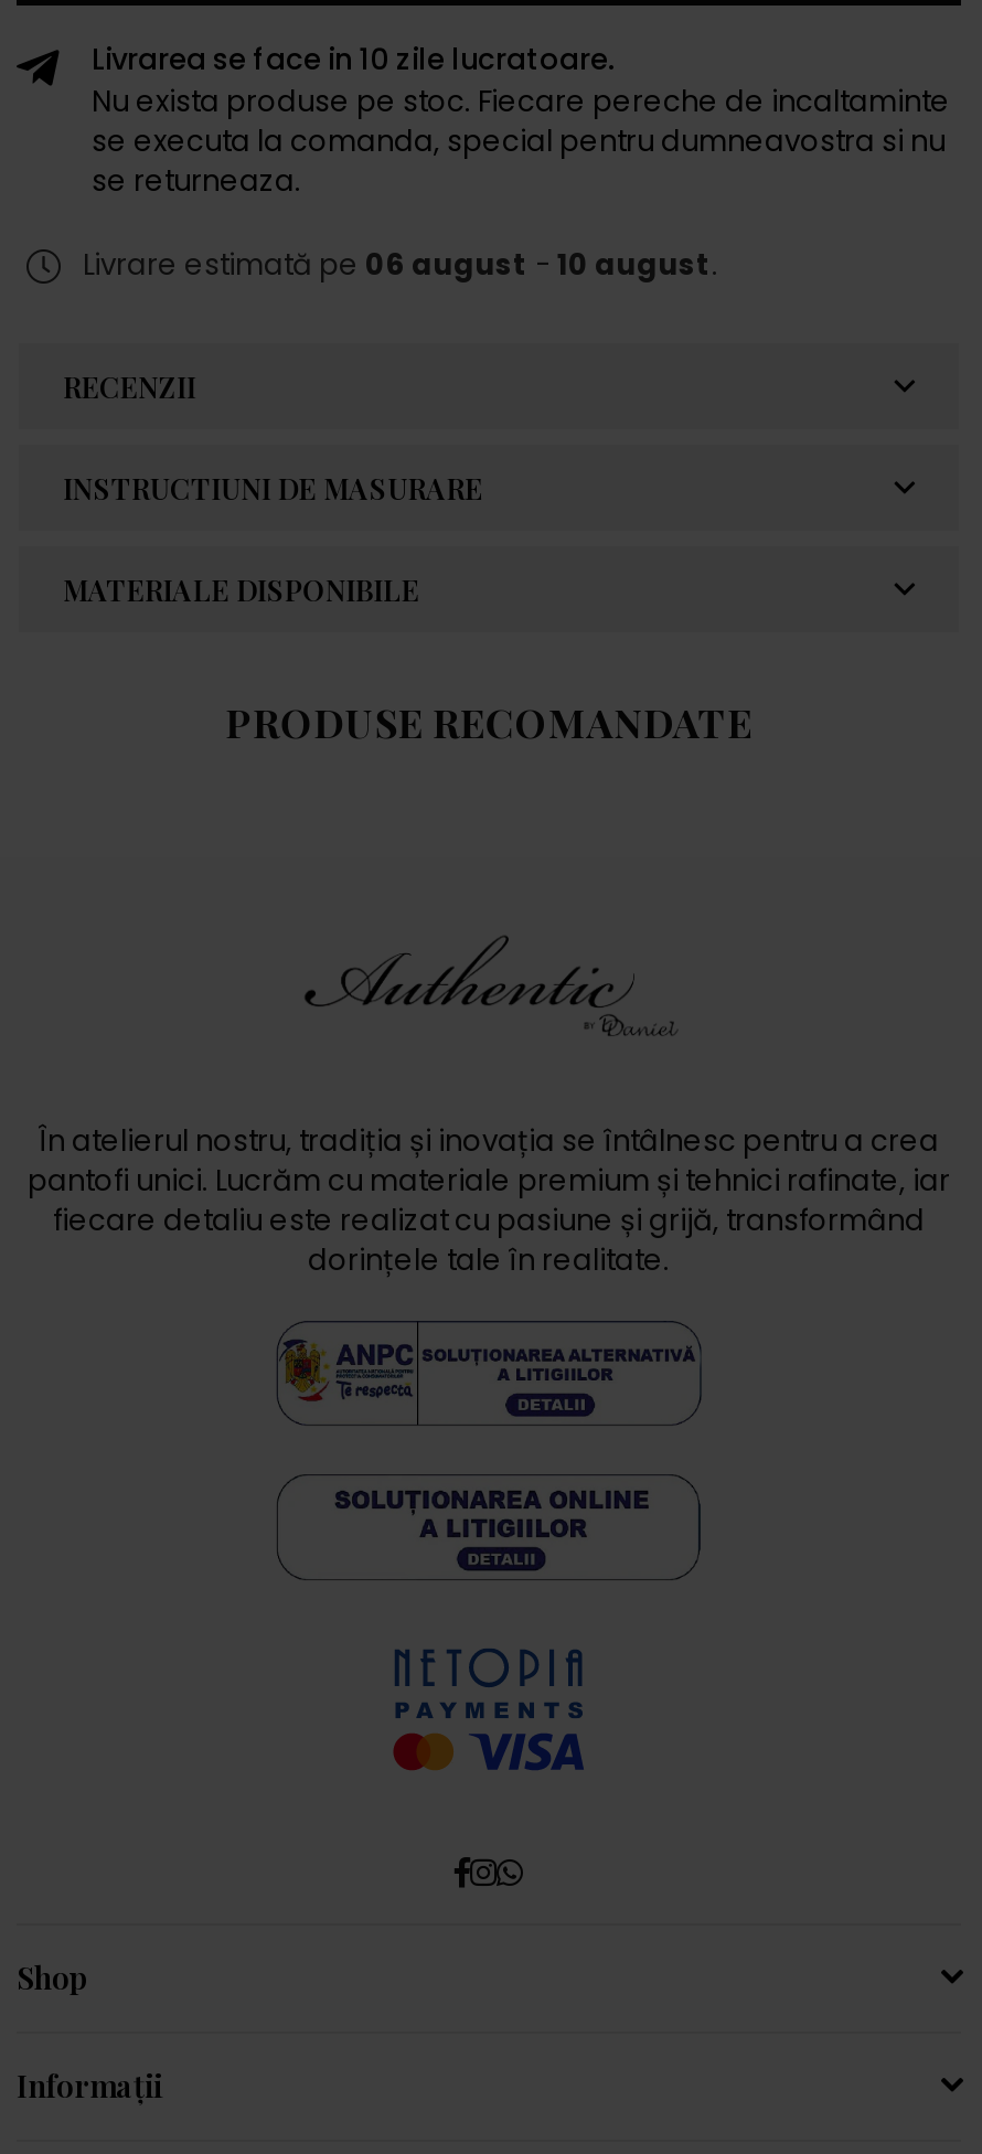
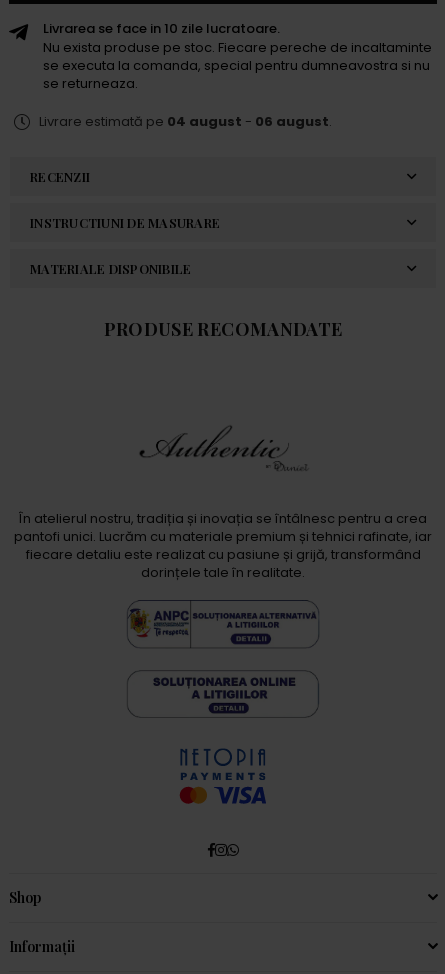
[83,244,718,286] Livrare estimată pe 06 august - 10 august. -> [39,112,332,131] Livrare estimată pe 04 august - 06 august.

